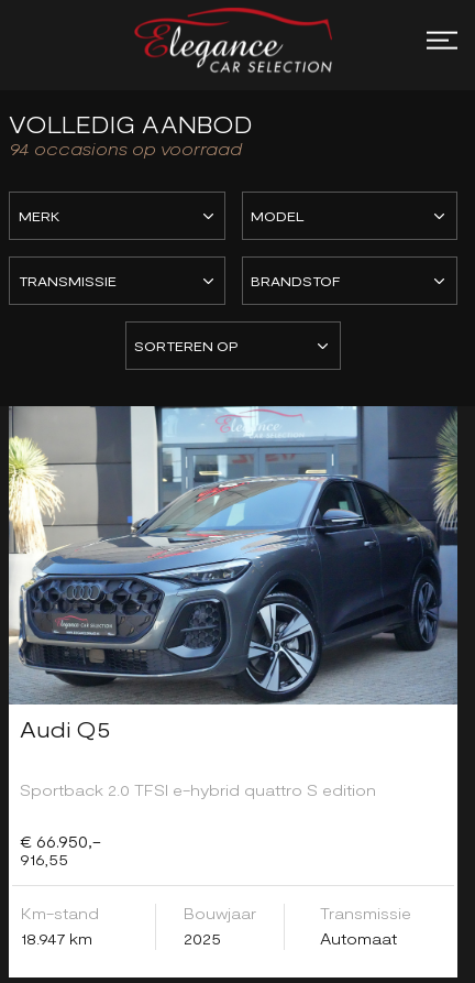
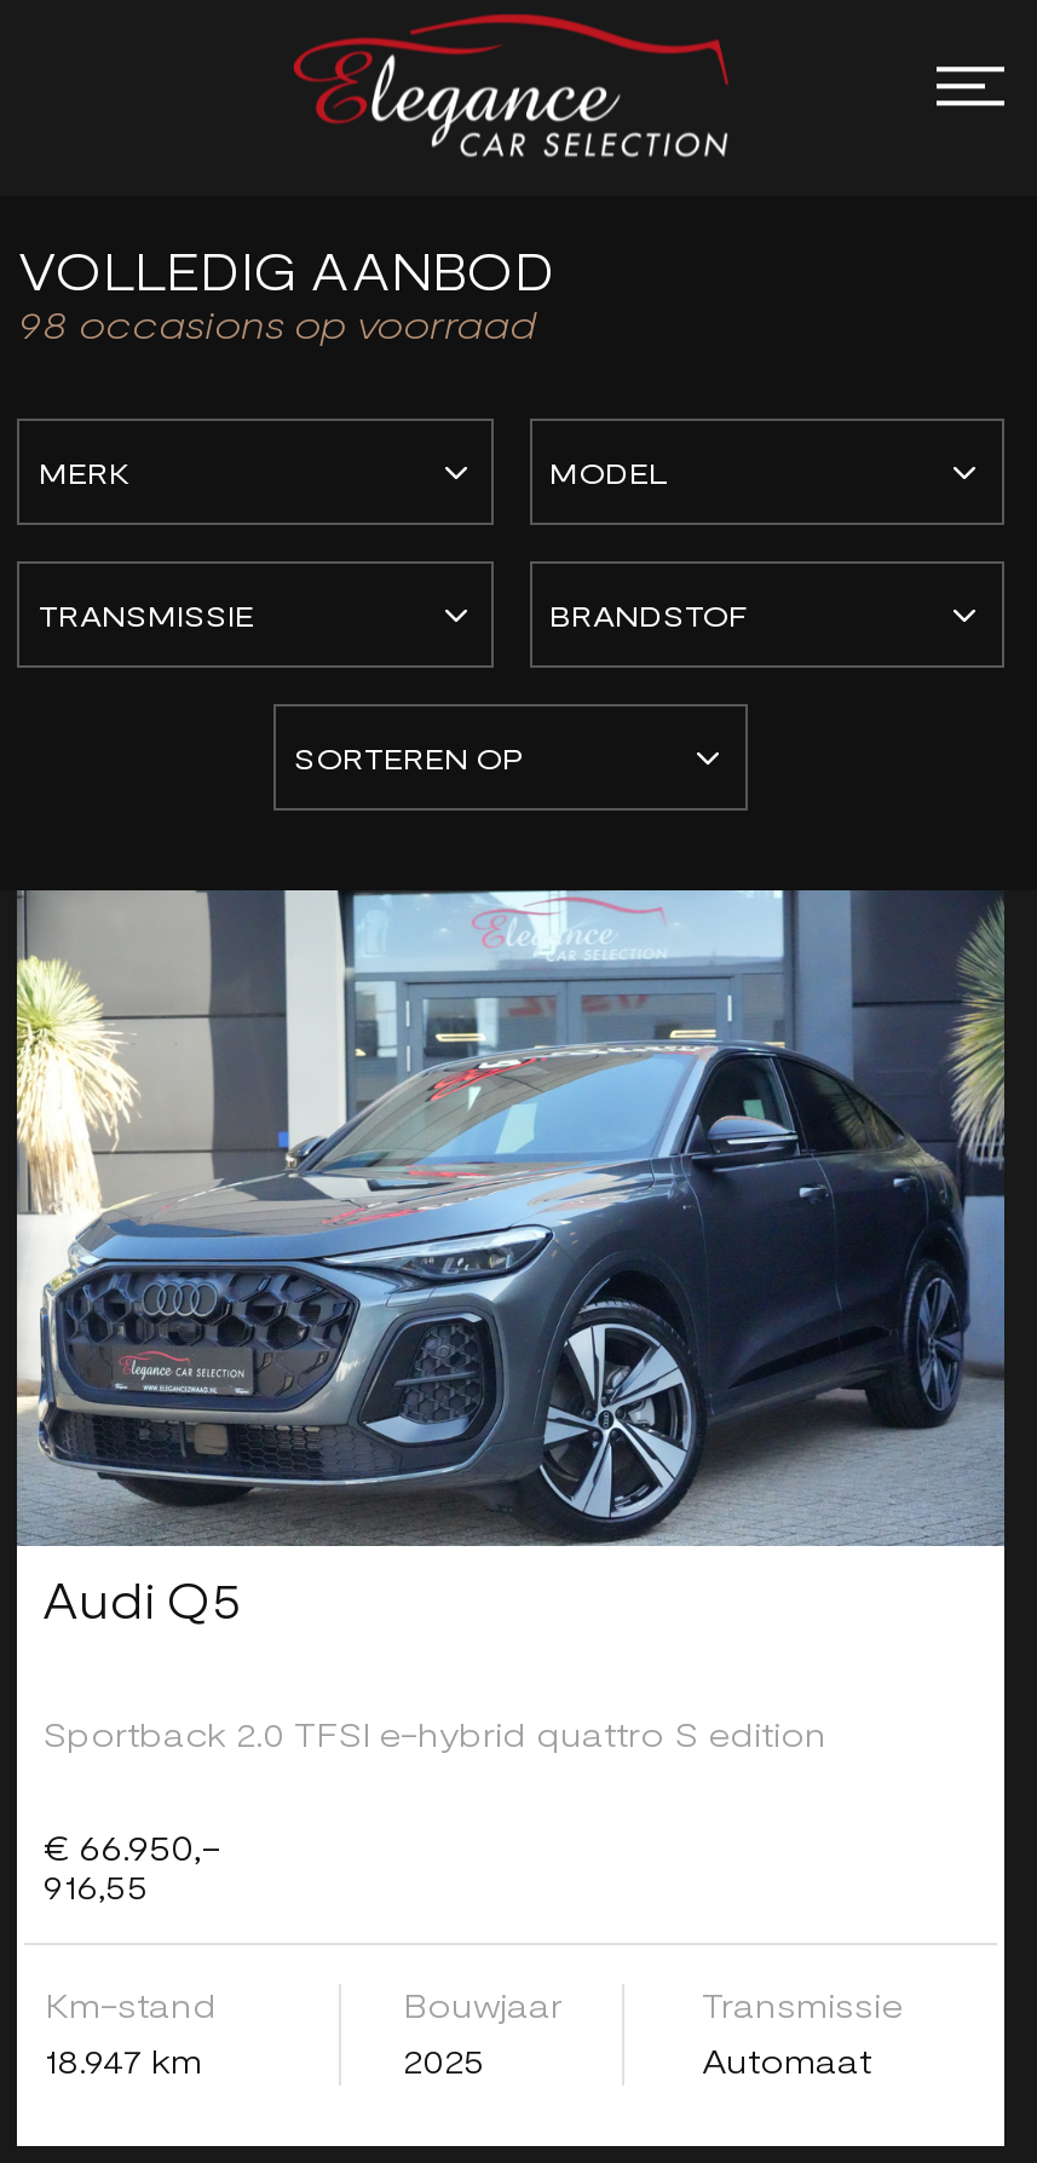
[9,137,242,158] 94 occasions op voorraad -> [18,300,536,345] 98 occasions op voorraad

